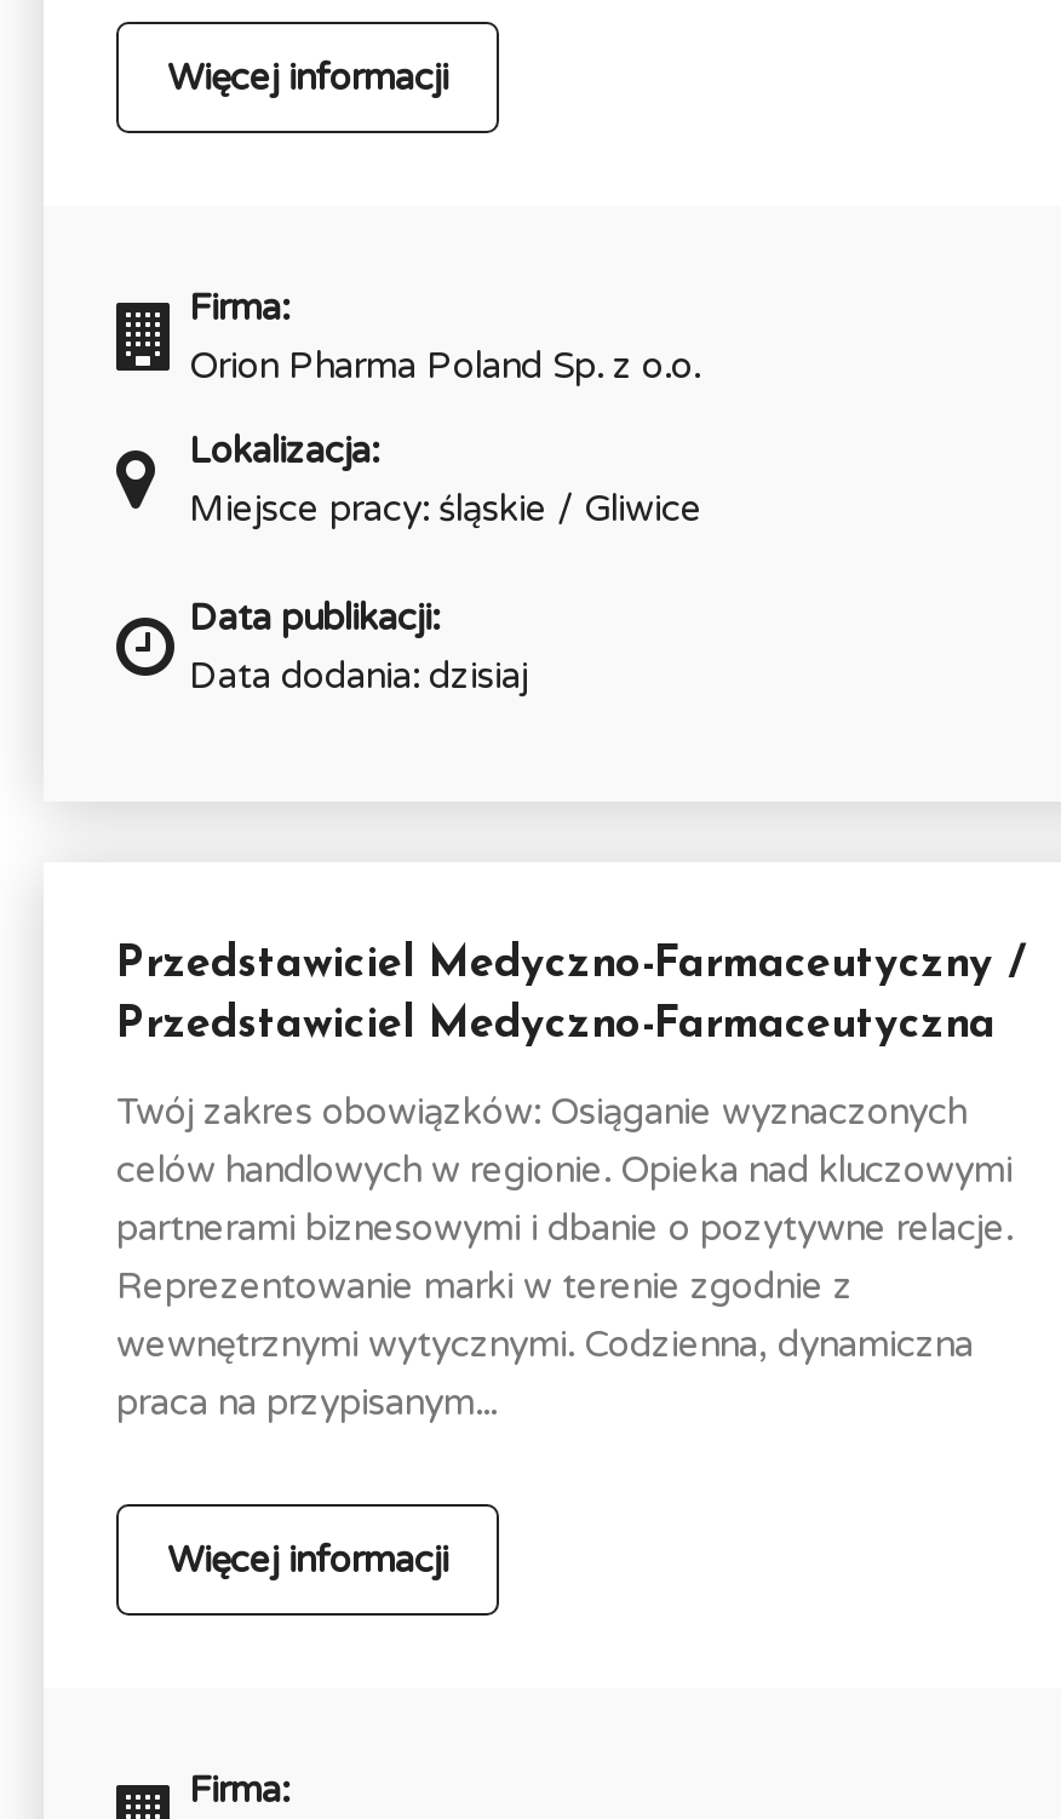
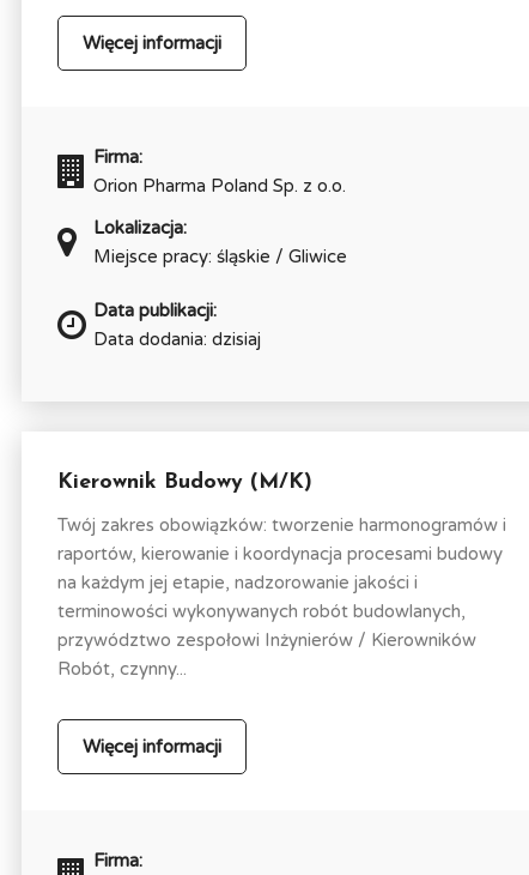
[116,943,1027,1049] Przedstawiciel Medyczno-Farmaceutyczny / | Przedstawiciel Medyczno-Farmaceutyczna -> [57,471,312,494] Kierownik Budowy (M/K)
[116,1089,1013,1423] Twój zakres obowiązków: Osiąganie wyznaczonych | celów handlowych w regionie. Opieka nad kluczowymi | partnerami biznesowymi i dbanie o pozytywne relacje. | Reprezentowanie marki w terenie zgodnie z | wewnętrznymi wytycznymi. Codzienna, dynamiczna | praca na przypisanym... -> [57,514,506,679] Twój zakres obowiązków: tworzenie harmonogramów i | raportów, kierowanie i koordynacja procesami budowy | na każdym jej etapie, nadzorowanie jakości i | terminowości wykonywanych robót budowlanych, | przywództwo zespołowi Inżynierów / Kierowników | Robót, czynny...

